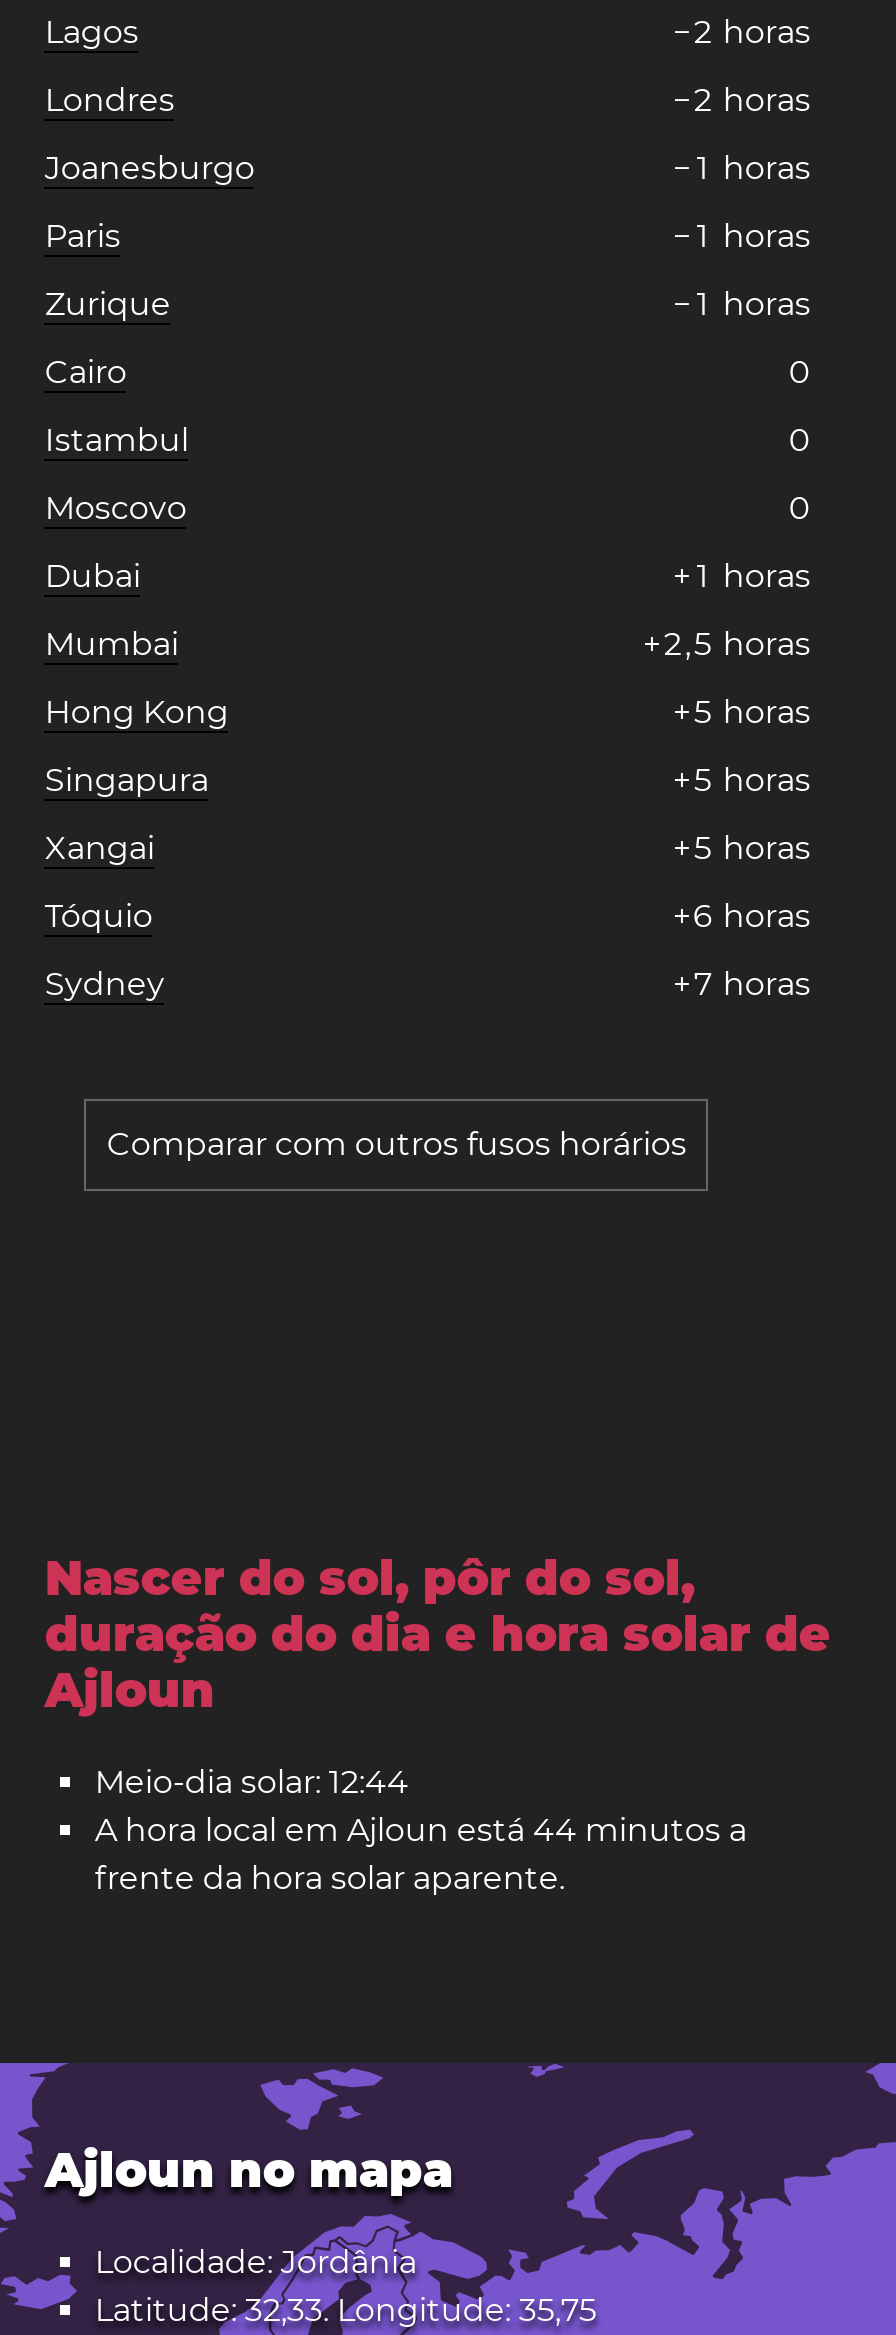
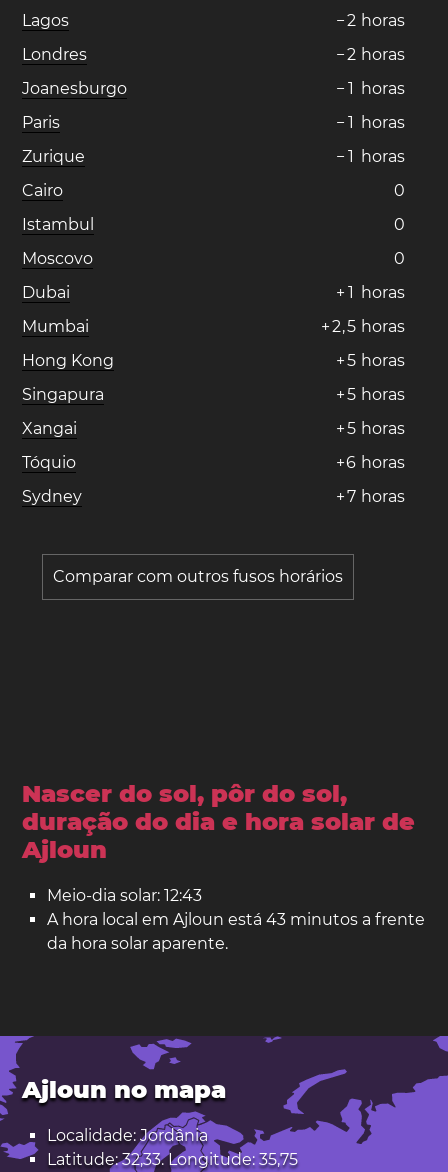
[95,1763,747,1897] Meio-dia solar: 12:44 | A hora local em Ajloun está 44 minutos a | frente da hora solar aparente. -> [47,886,425,953] Meio-dia solar: 12:43 | A hora local em Ajloun está 43 minutos a frente | da hora solar aparente.

